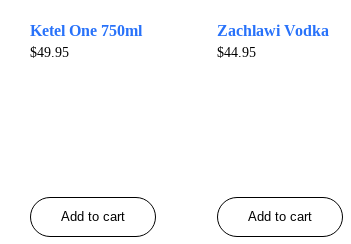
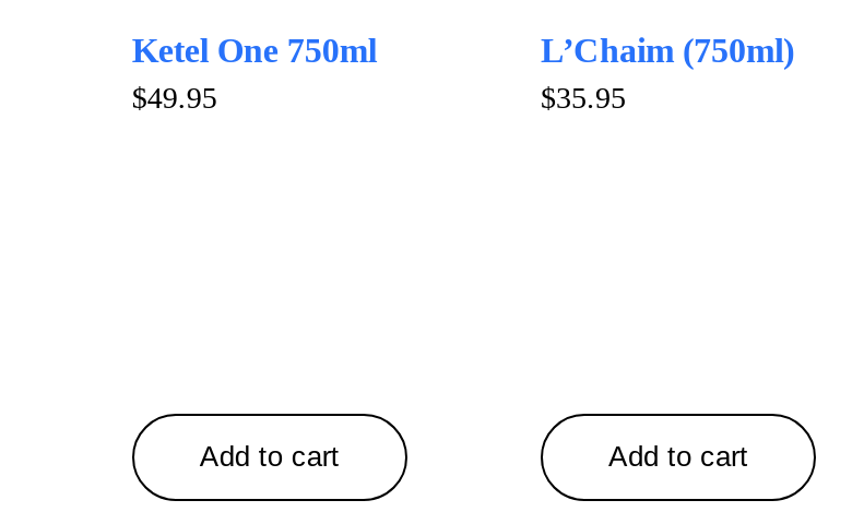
[217,22,329,60] Zachlawi Vodka | $44.95 -> [541,31,794,114] L’Chaim (750ml) | $35.95

